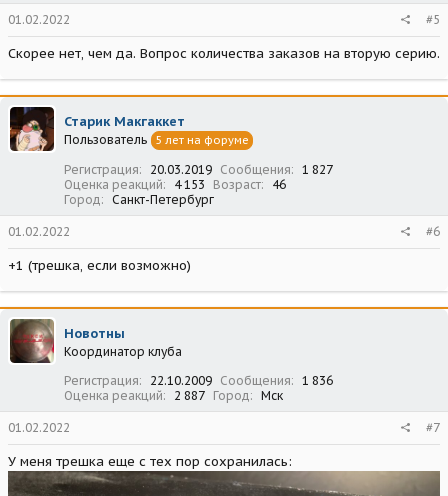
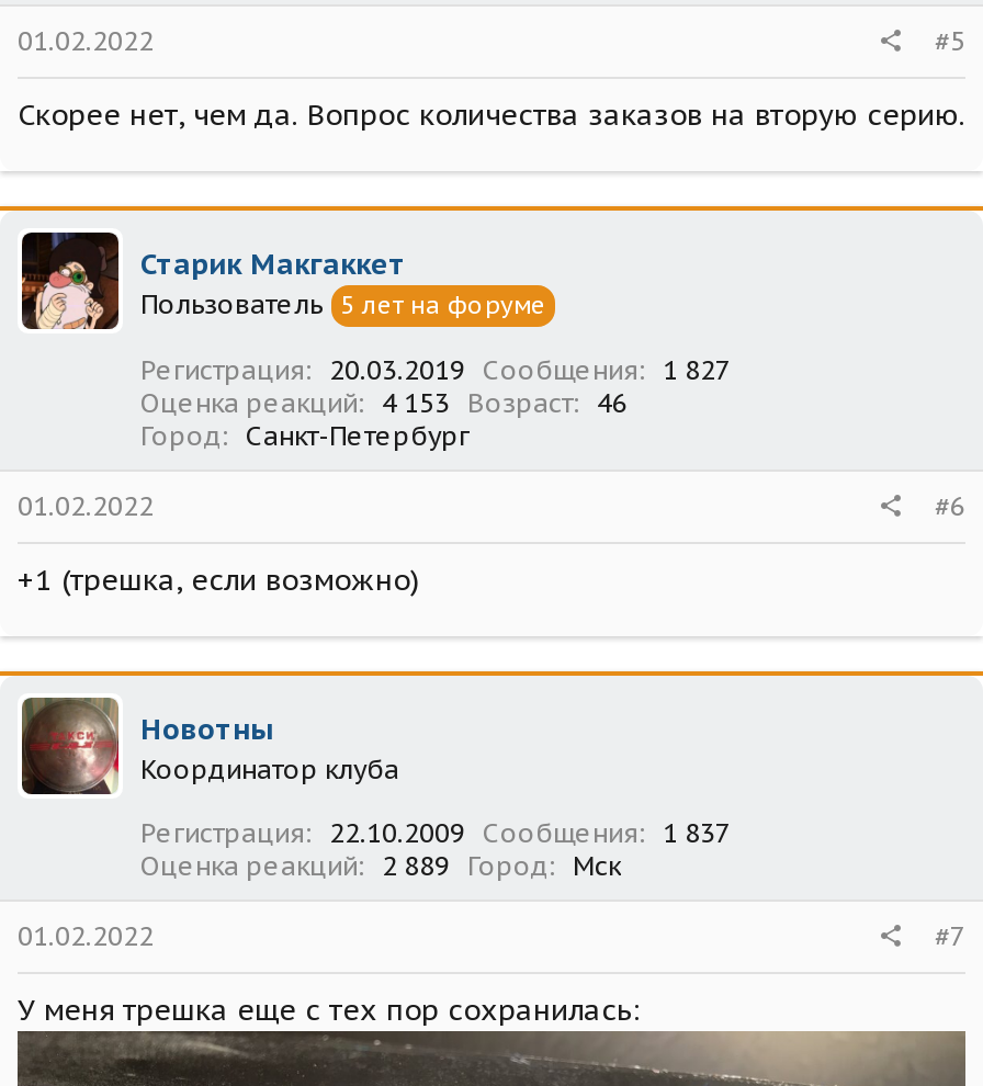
[64,373,333,388] Регистрация 22.10.2009 Сообщения 1 836 -> [140,817,731,850] Регистрация 22.10.2009 Сообщения 1 837
[64,388,283,403] Оценка реакций 2 887 Город Мск -> [140,850,621,883] Оценка реакций 2 889 Город Мск

